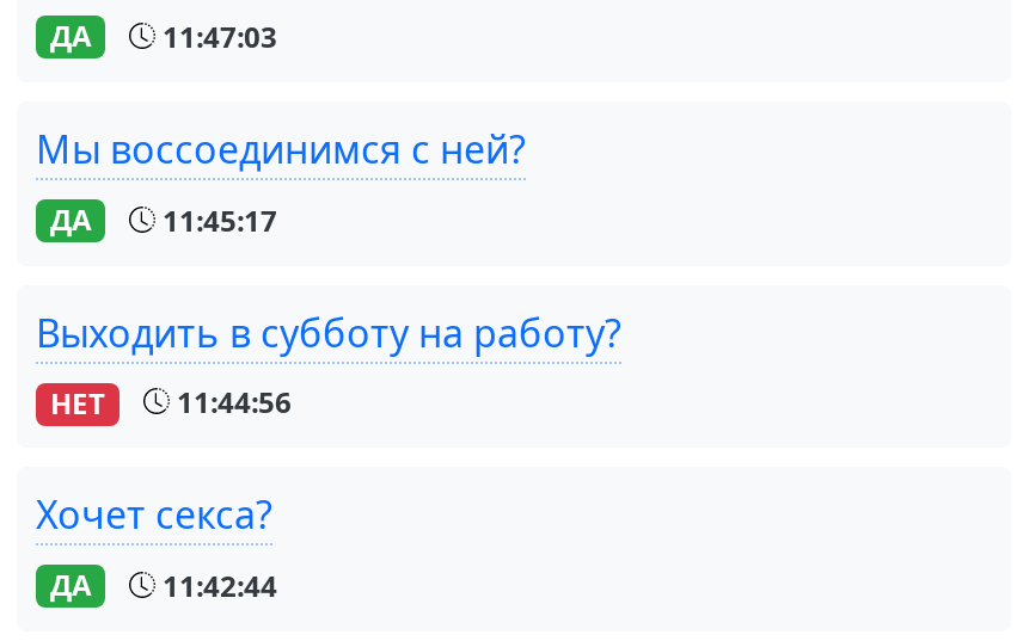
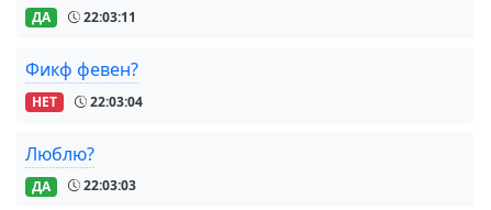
[36,16,621,359] 11:47:03 | Мы воссоединимся с ней? | ДА | 11:45:17 | Выходить в субботу на работу? -> [25,8,138,81] 22:03:11 | Фикф февен?
[50,382,292,423] НЕТ 11:44:56 -> [32,92,143,111] НЕТ 22:03:04
[36,489,272,542] Хочет секса? -> [25,142,94,166] Люблю?
[50,566,277,606] ДА 11:42:44 -> [32,177,136,195] ДА 22:03:03

